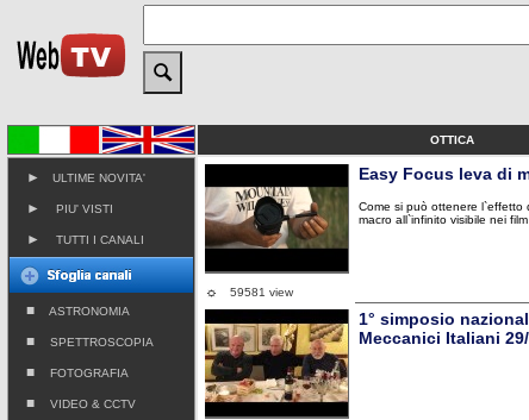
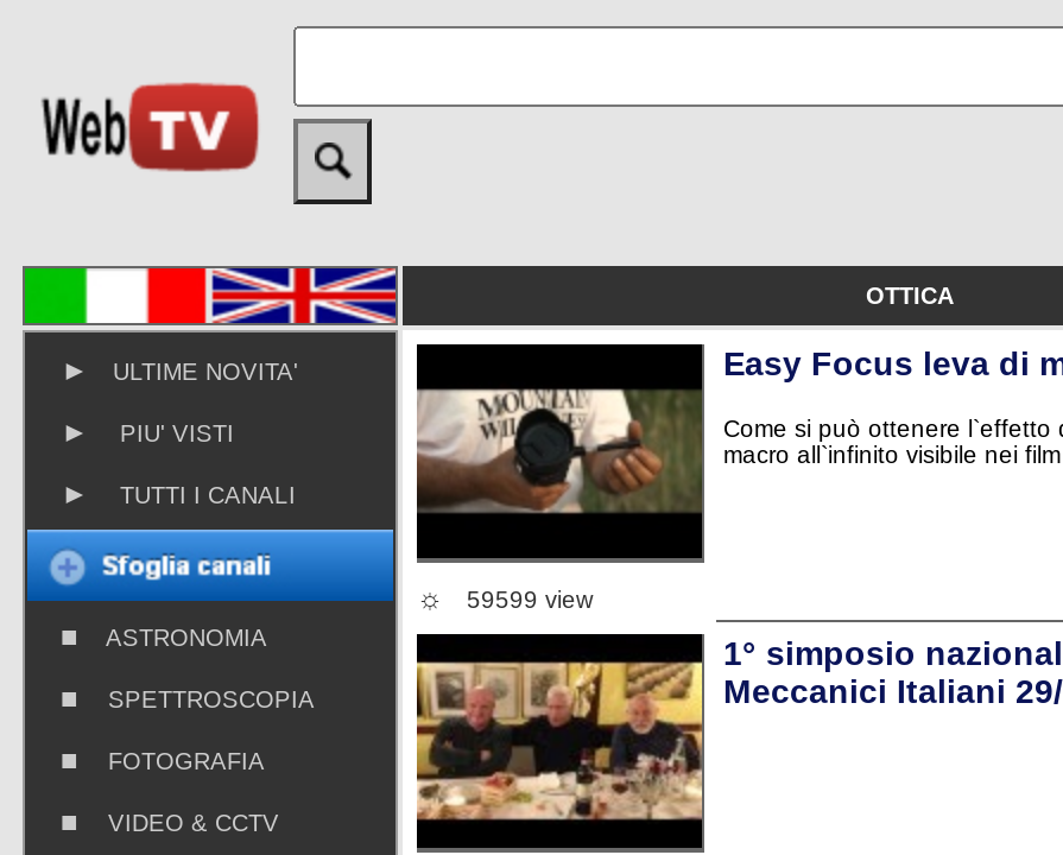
[230,286,293,299] 59581 view -> [467,587,593,613] 59599 view

